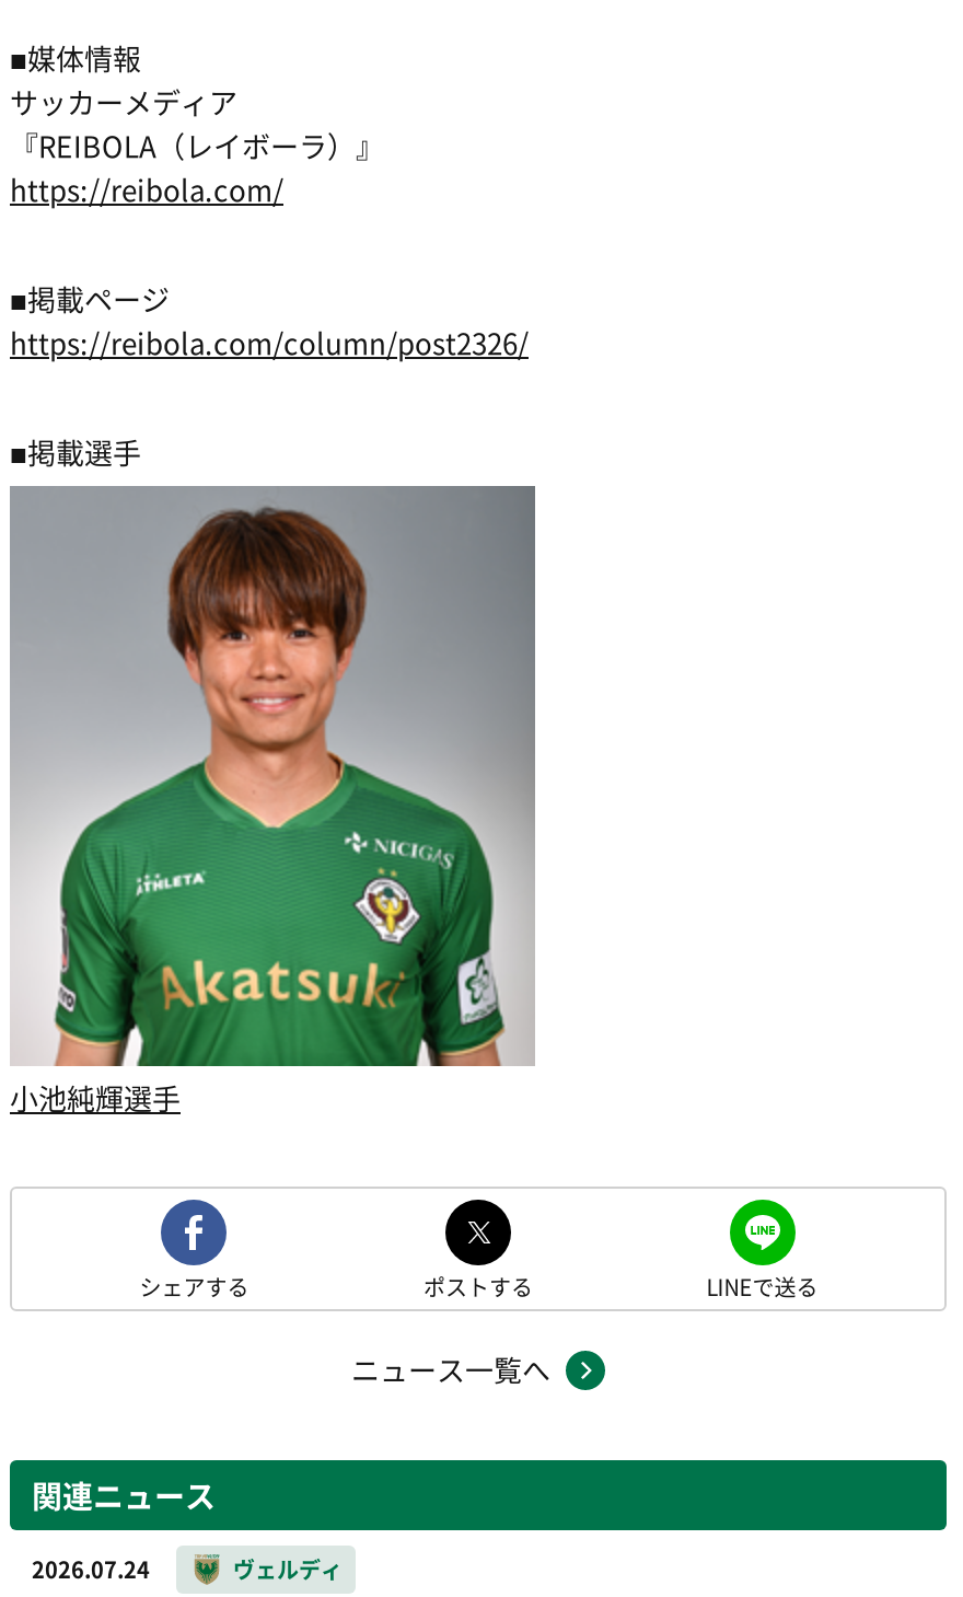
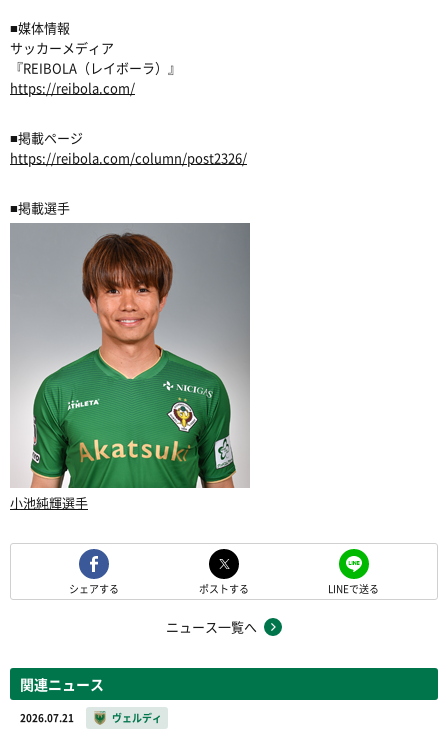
[32,1552,150,1585] 2026.07.24 -> [20,710,74,725] 2026.07.21

